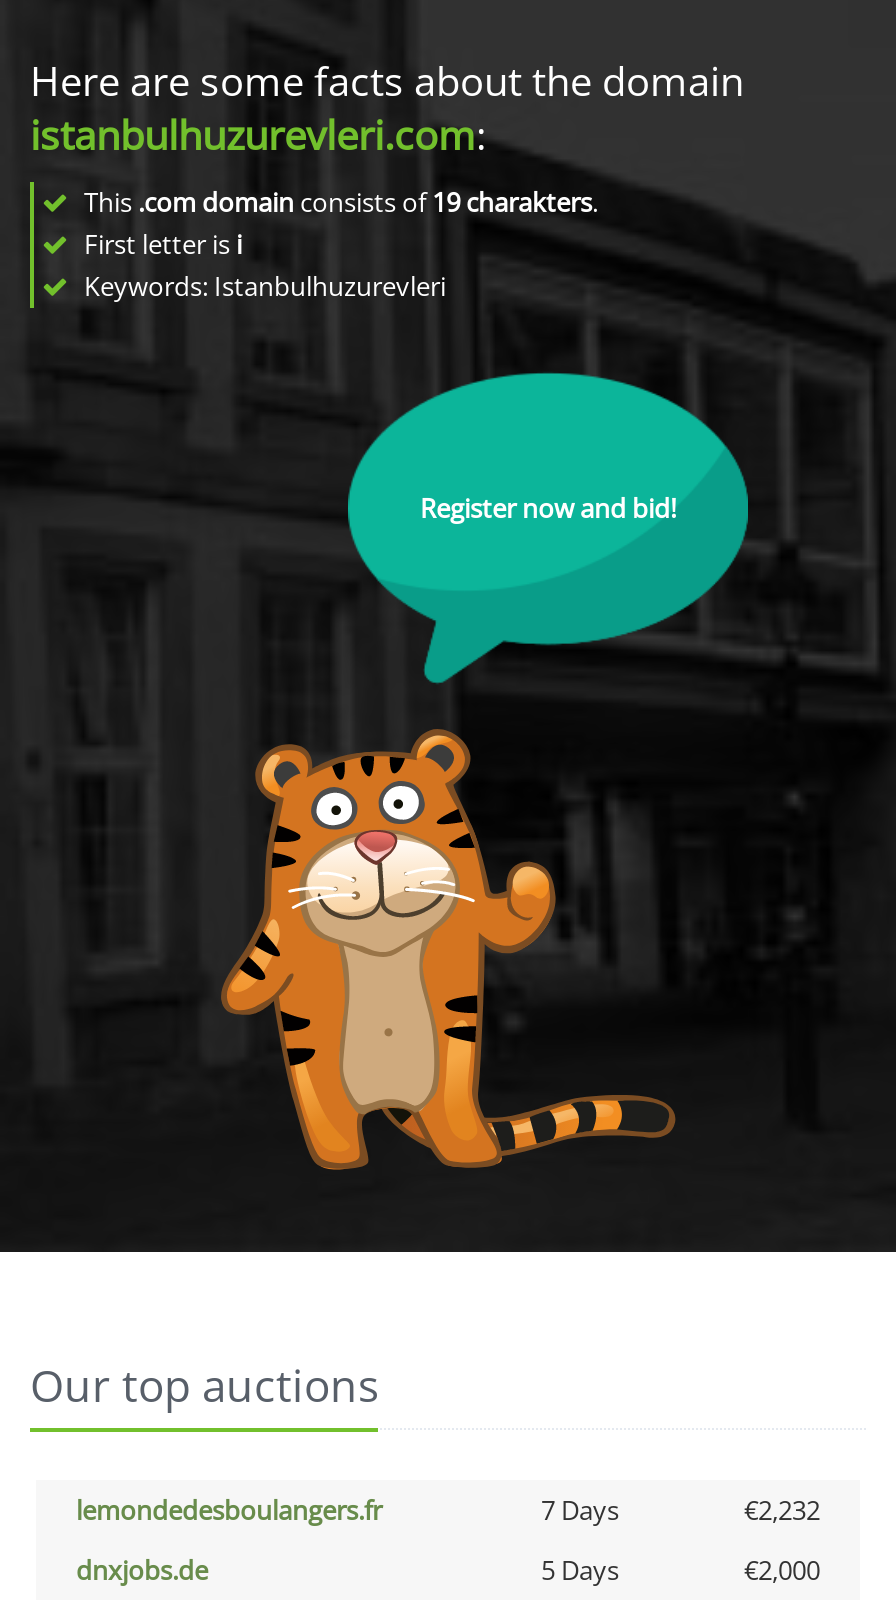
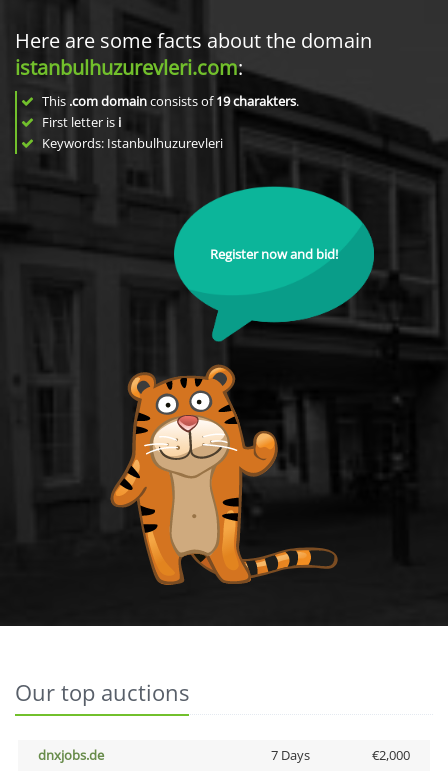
[76,1492,820,1528] lemondedesboulangers.fr | 7 Days | €2,232 -> none
[541,1552,619,1588] 5 Days -> [270,746,309,764] 7 Days

